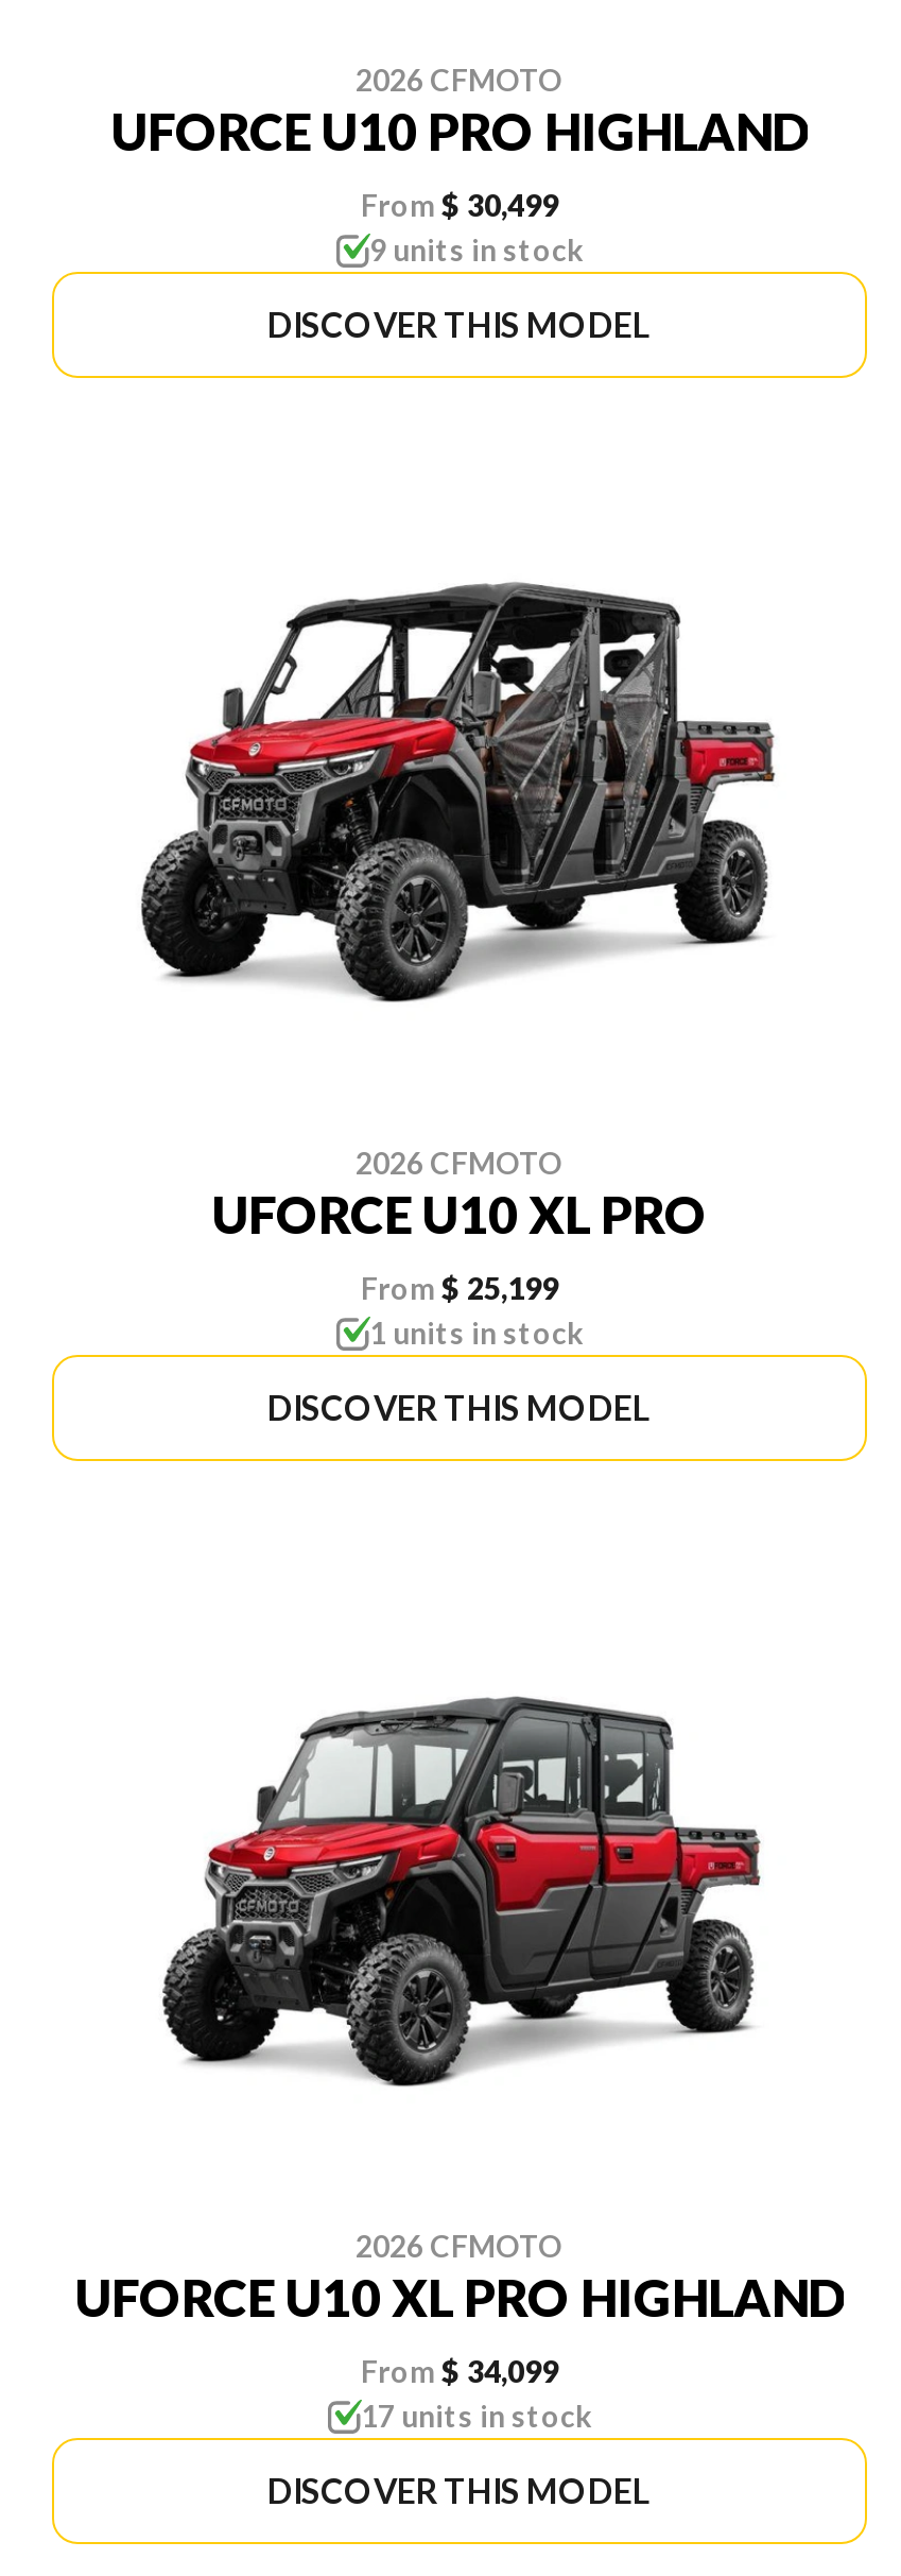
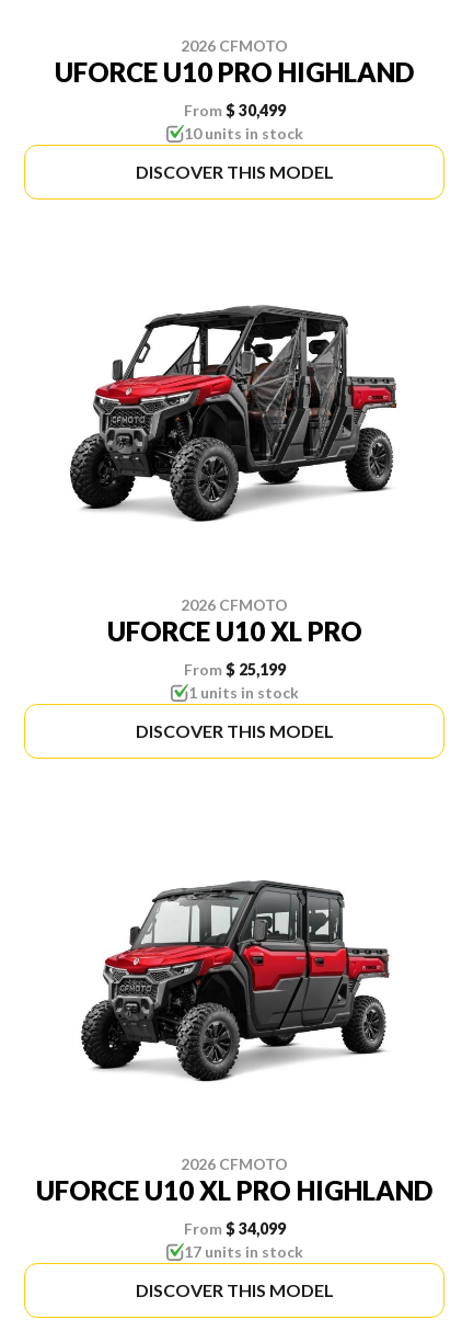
[369,231,584,268] 9 units in stock -> [183,124,303,143] 10 units in stock

